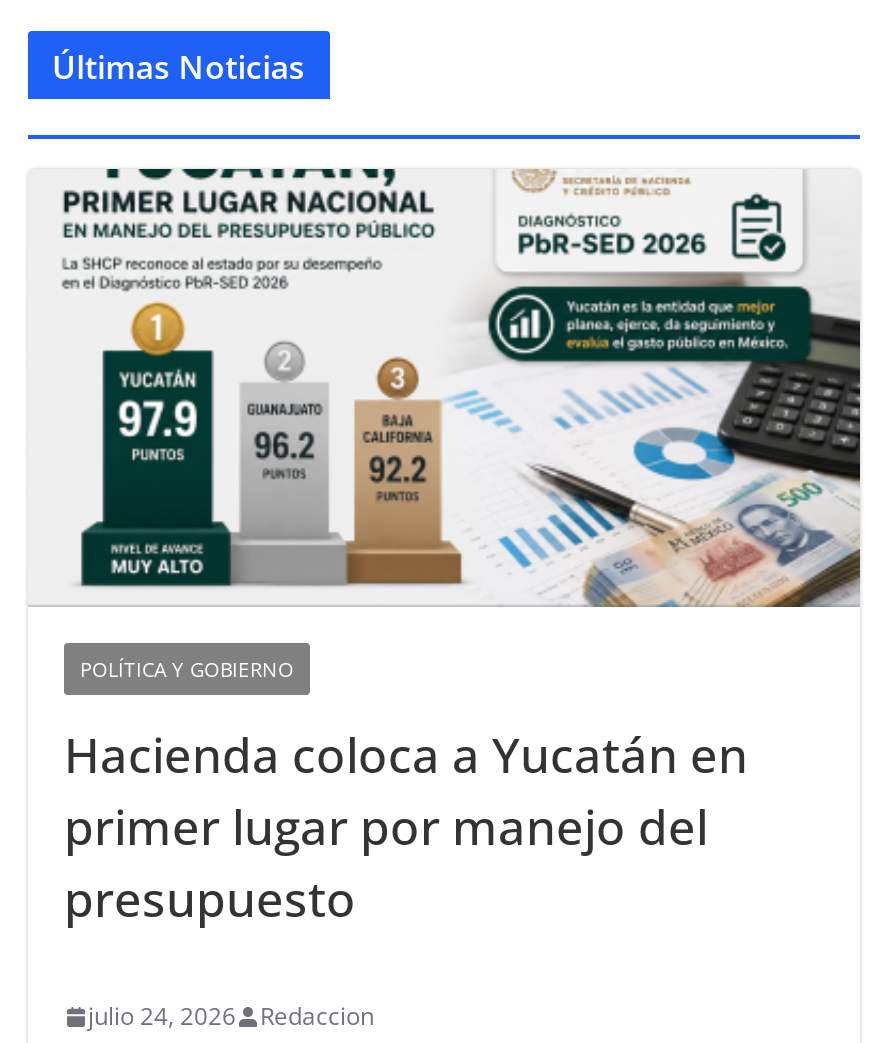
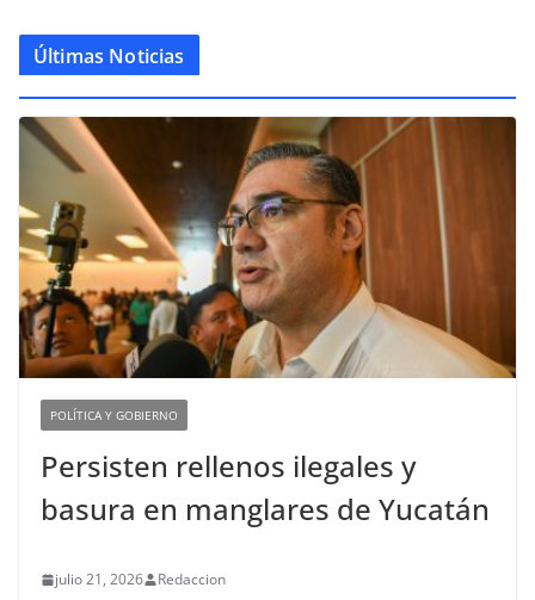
[28,167,862,609] [image] -> [18,116,517,379] [image]
[64,721,748,931] Hacienda coloca a Yucatán en | primer lugar por manejo del | presupuesto -> [41,446,490,528] Persisten rellenos ilegales y | basura en manglares de Yucatán
[88,999,374,1033] julio 24, 2026 Redaccion -> [55,569,226,589] julio 21, 2026 Redaccion

